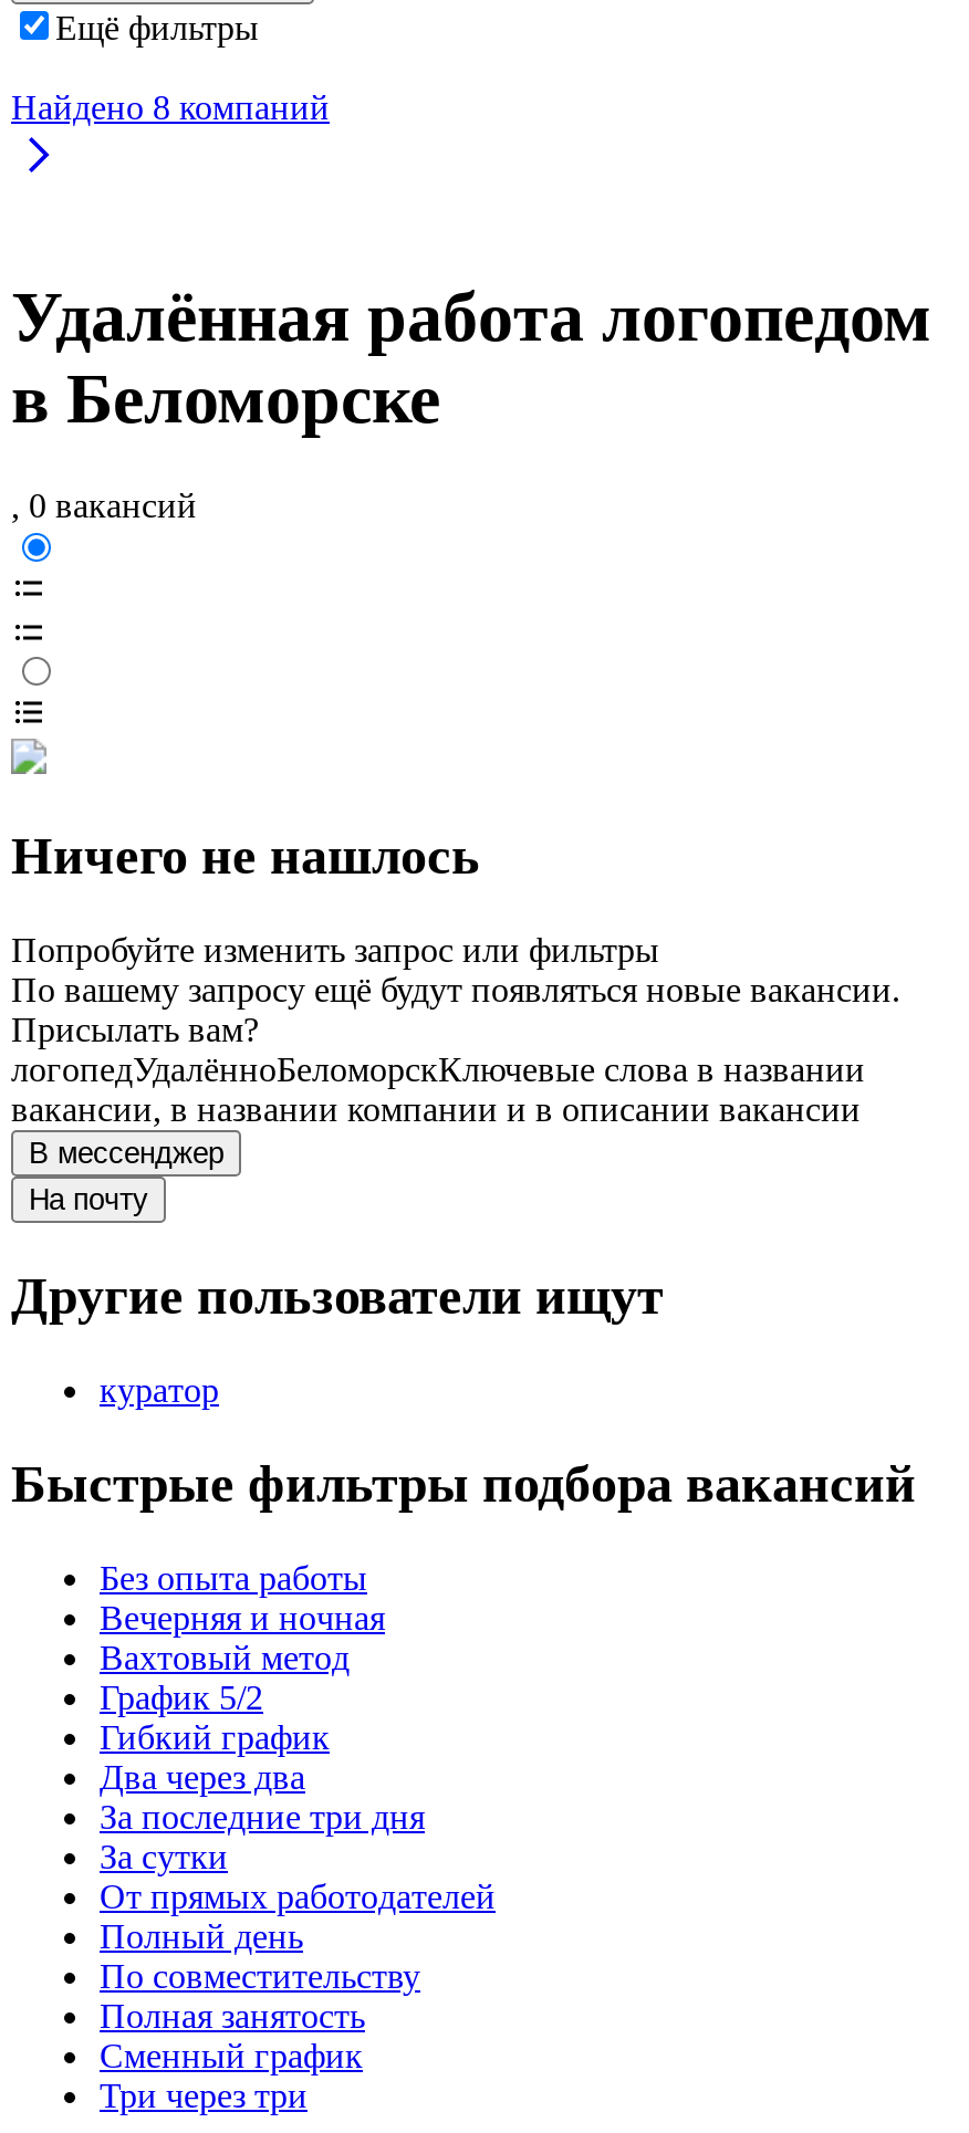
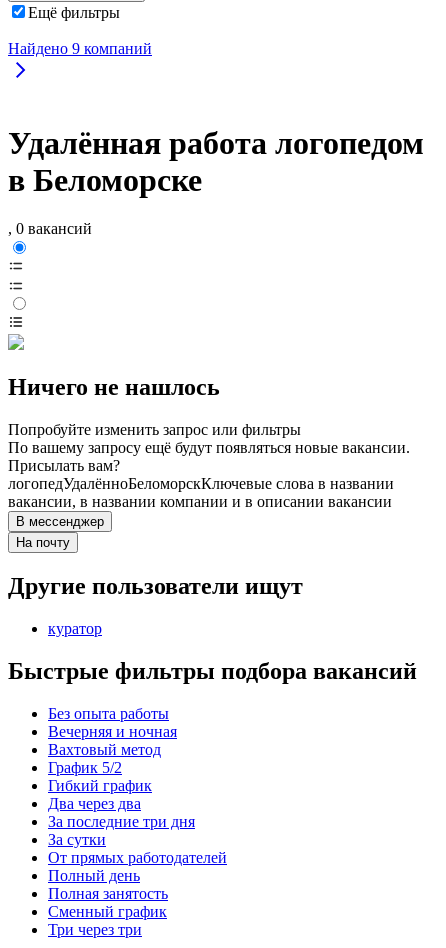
[11,88,330,125] Найдено 8 компаний -> [8,40,152,57] Найдено 9 компаний
[100,1957,420,1995] По совместительству -> none

